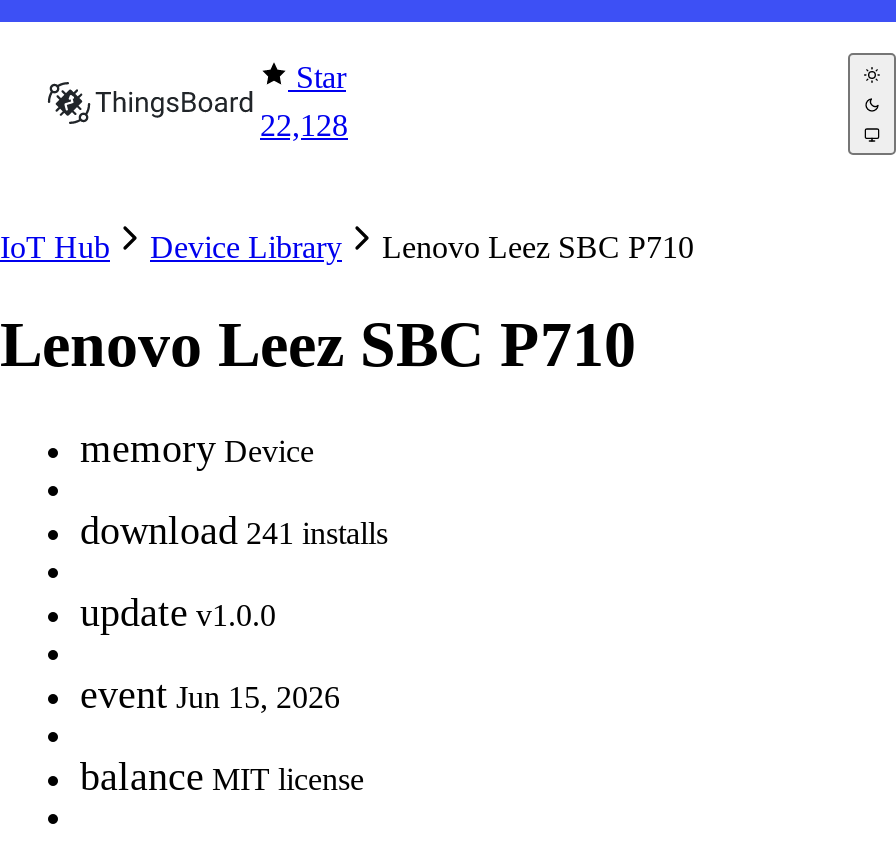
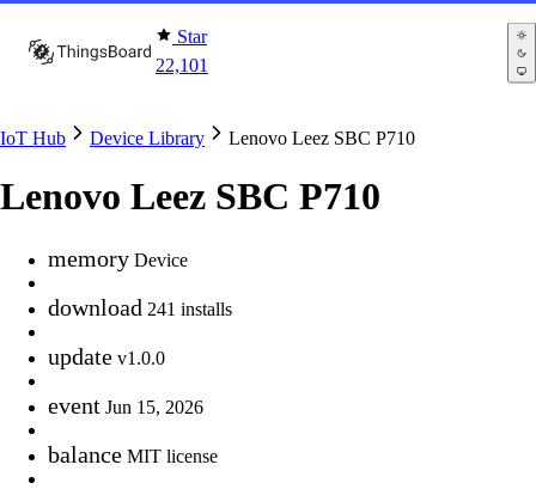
[260,108,348,142] 22,128 -> [156,55,208,75] 22,101

